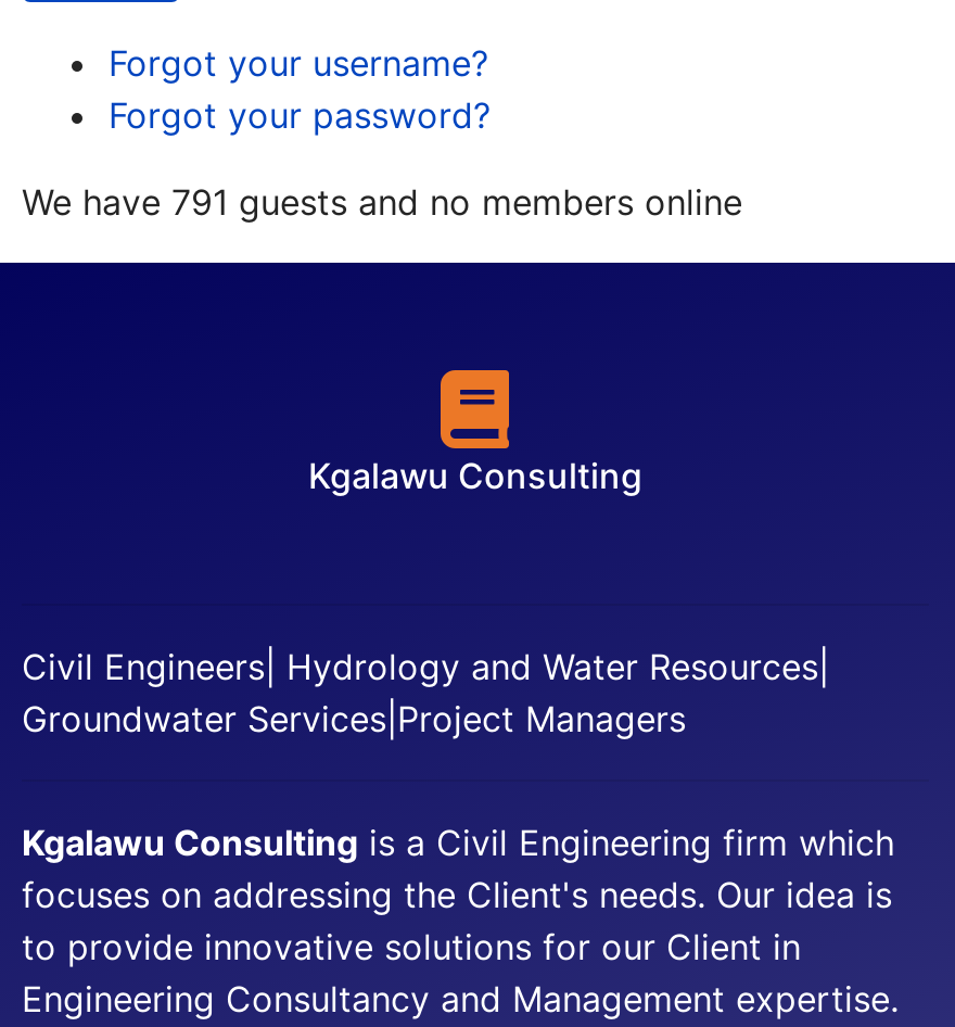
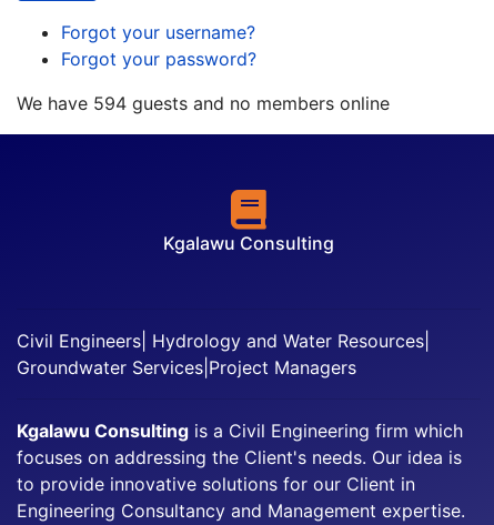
[22,180,742,224] We have 791 guests and no members online -> [17,92,390,114] We have 594 guests and no members online

